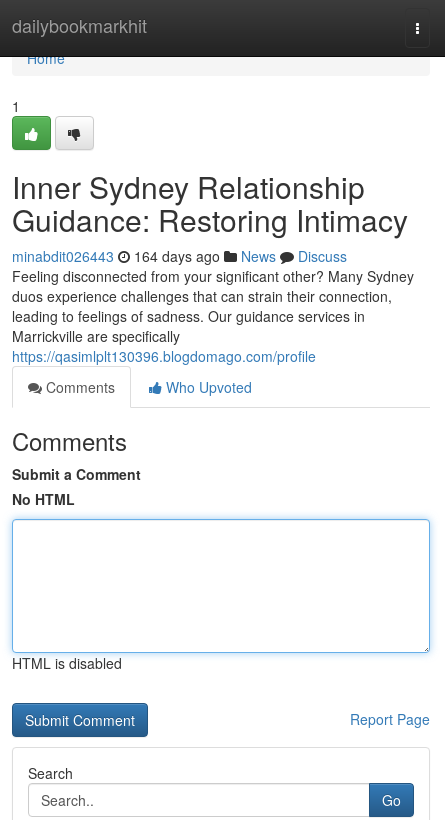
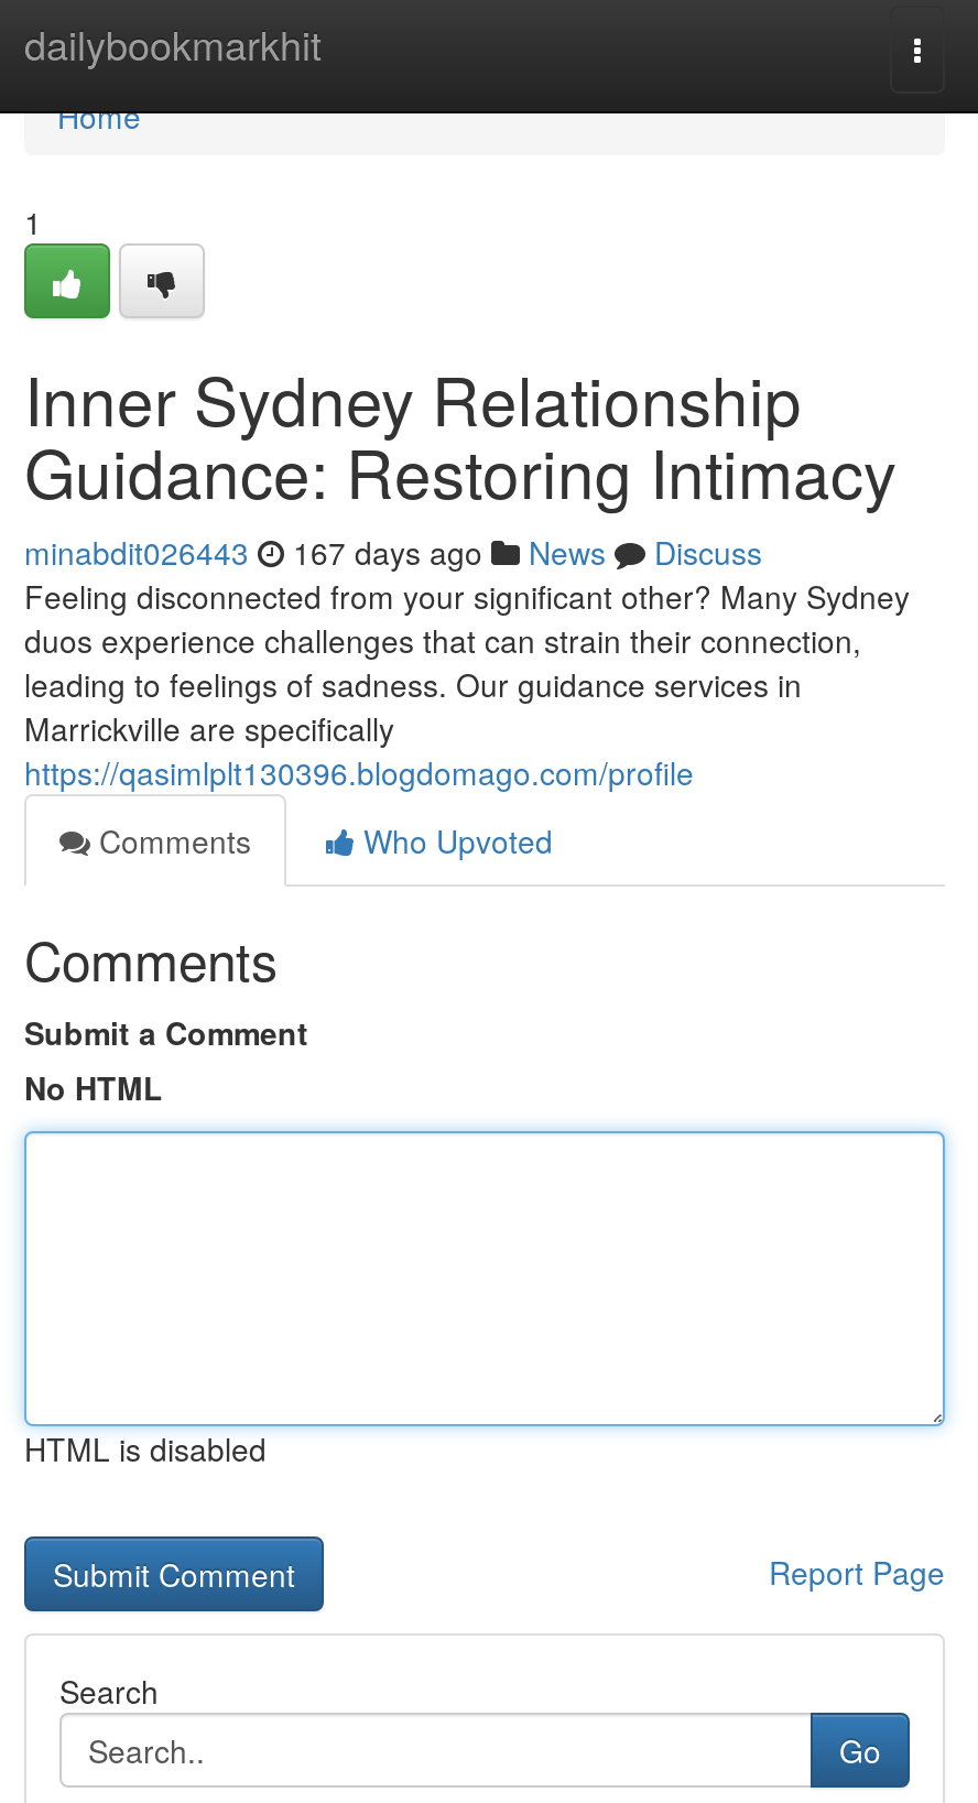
[12,246,347,266] minabdit026443 164 days ago News Discuss -> [24,530,762,574] minabdit026443 167 days ago News Discuss

